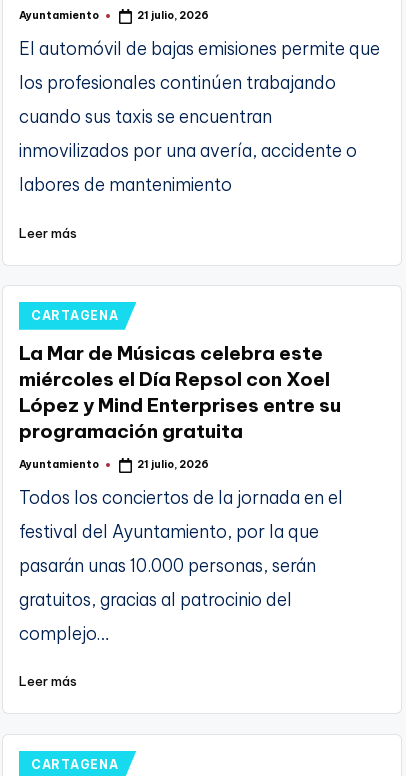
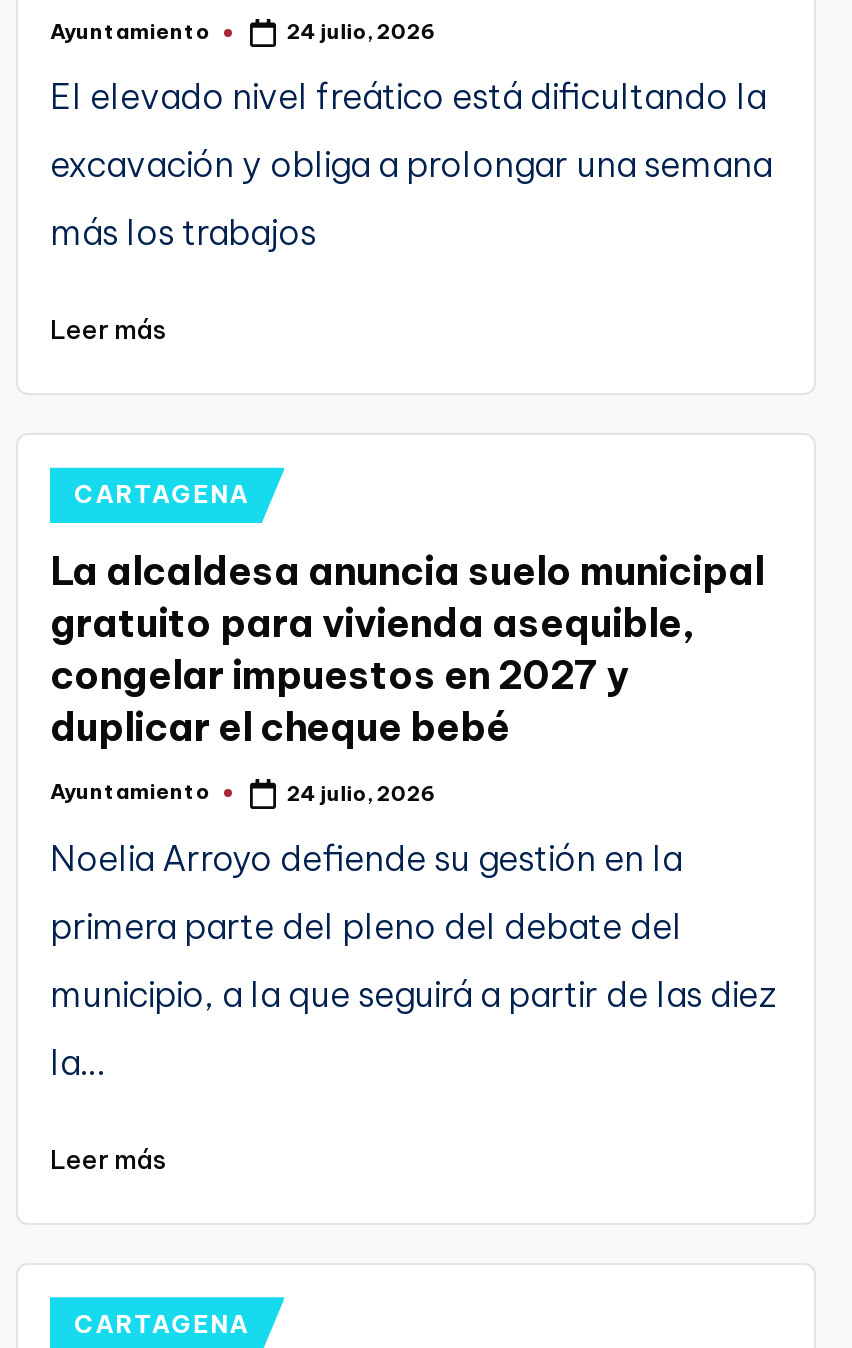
[19,9,380,196] 21 julio, 2026 | El automóvil de bajas emisiones permite que | los profesionales continúen trabajando | cuando sus taxis se encuentran | inmovilizados por una avería, accidente o | labores de mantenimiento -> [50,18,772,256] 24 julio, 2026 | El elevado nivel freático está dificultando la | excavación y obliga a prolongar una semana | más los trabajos
[19,341,341,443] La Mar de Músicas celebra este | miércoles el Día Repsol con Xoel | López y Mind Enterprises entre su | programación gratuita -> [50,546,764,750] La alcaldesa anuncia suelo municipal | gratuito para vivienda asequible, | congelar impuestos en 2027 y | duplicar el cheque bebé
[19,458,343,644] 21 julio, 2026 | Todos los conciertos de la jornada en el | festival del Ayuntamiento, por la que | pasarán unas 10.000 personas, serán | gratuitos, gracias al patrocinio del | complejo… -> [50,780,776,1085] 24 julio, 2026 | Noelia Arroyo defiende su gestión en la | primera parte del pleno del debate del | municipio, a la que seguirá a partir de las diez | la…

